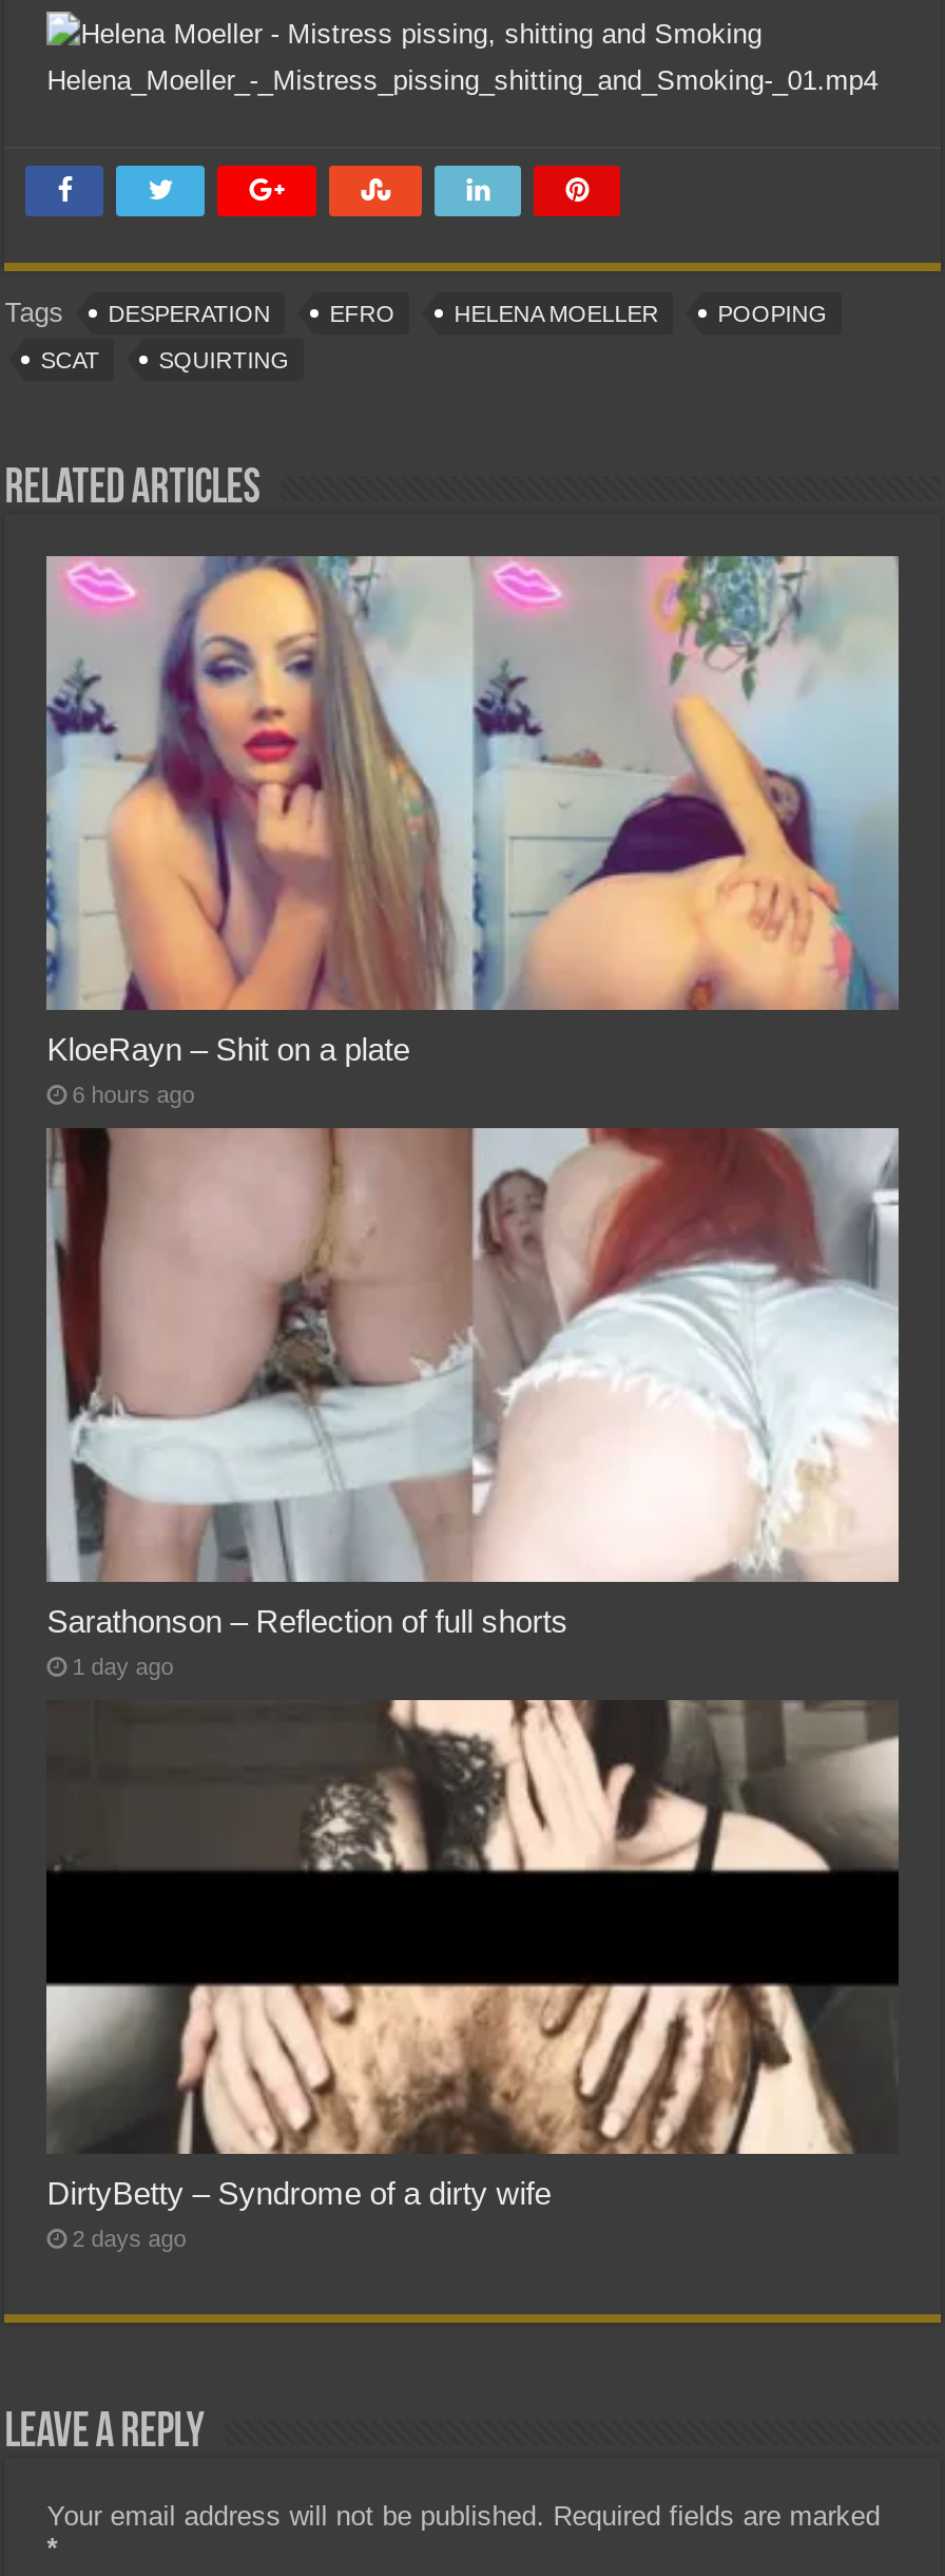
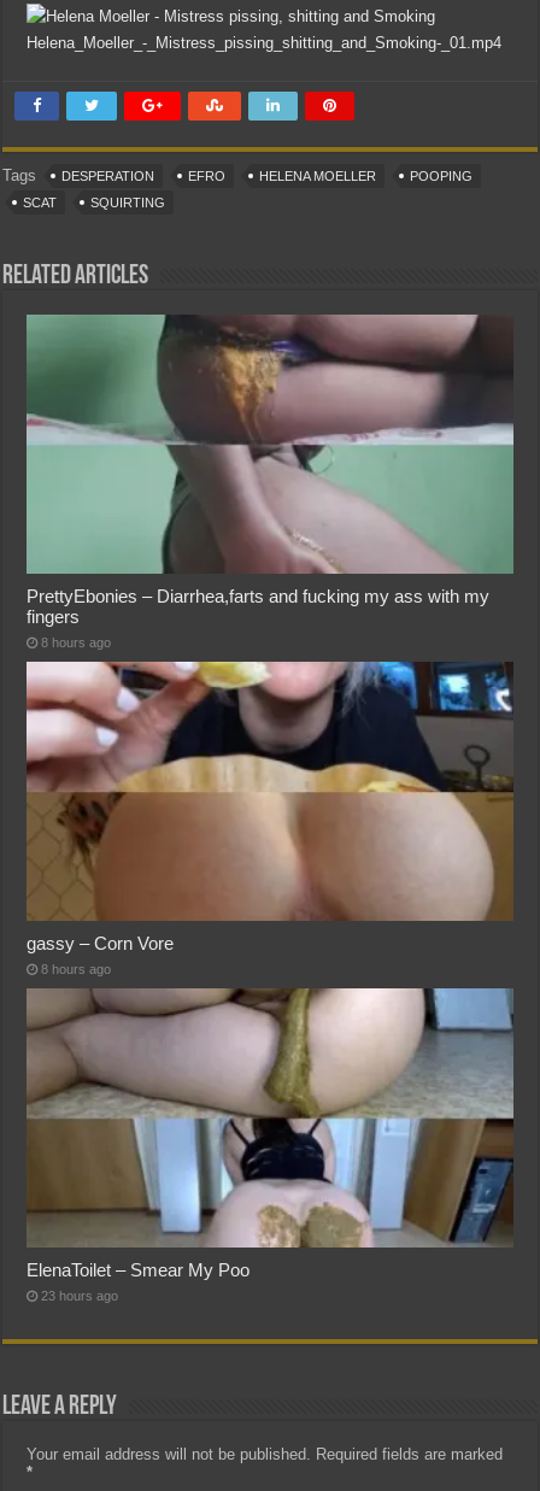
[44,554,901,1107] [image] | KloeRayn – Shit on a plate | 6 hours ago -> [27,315,513,650] [image] | PrettyEbonies – Diarrhea,farts and fucking my ass with my | fingers | 8 hours ago
[44,1126,901,1679] [image] | Sarathonson – Reflection of full shorts | 1 day ago -> [27,661,513,976] [image] | gassy – Corn Vore | 8 hours ago
[44,1698,901,2250] [image] | DirtyBetty – Syndrome of a dirty wife | 2 days ago -> [27,987,515,1303] [image] | ElenaToilet – Smear My Poo | 23 hours ago

